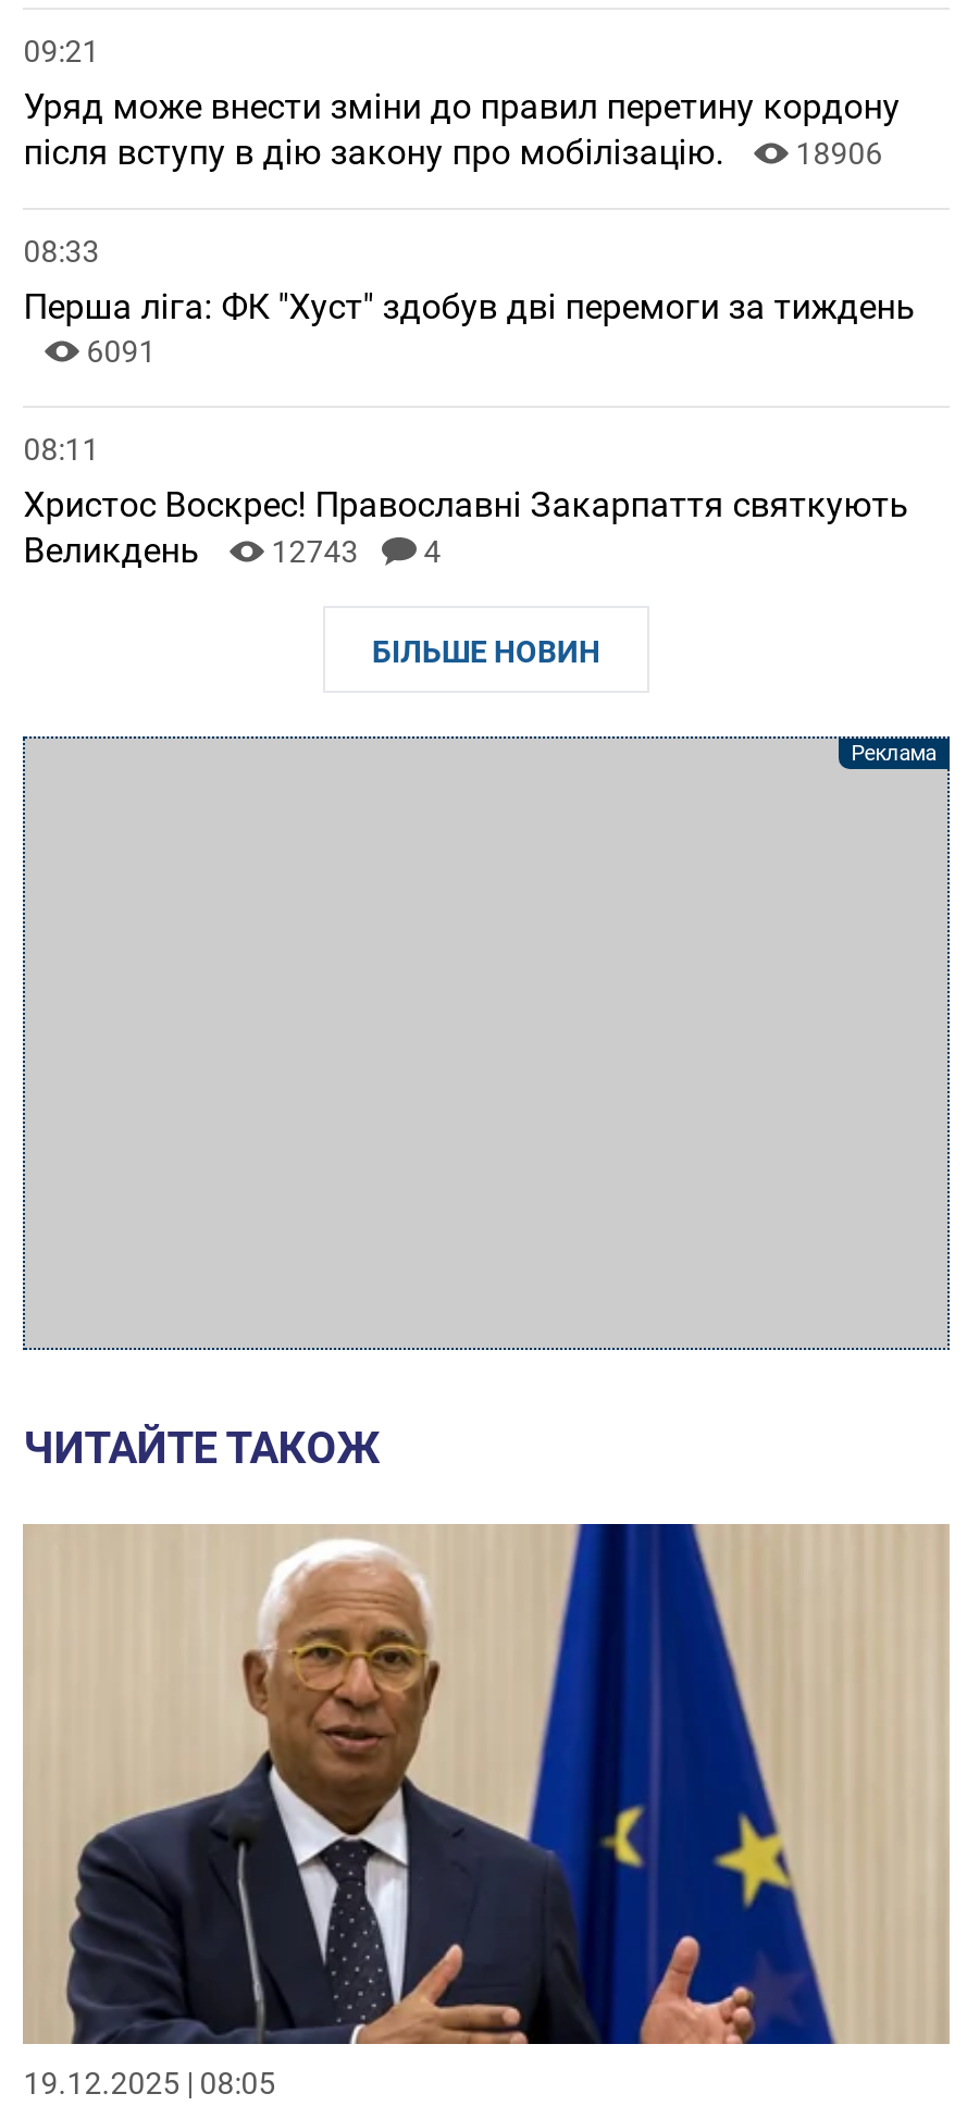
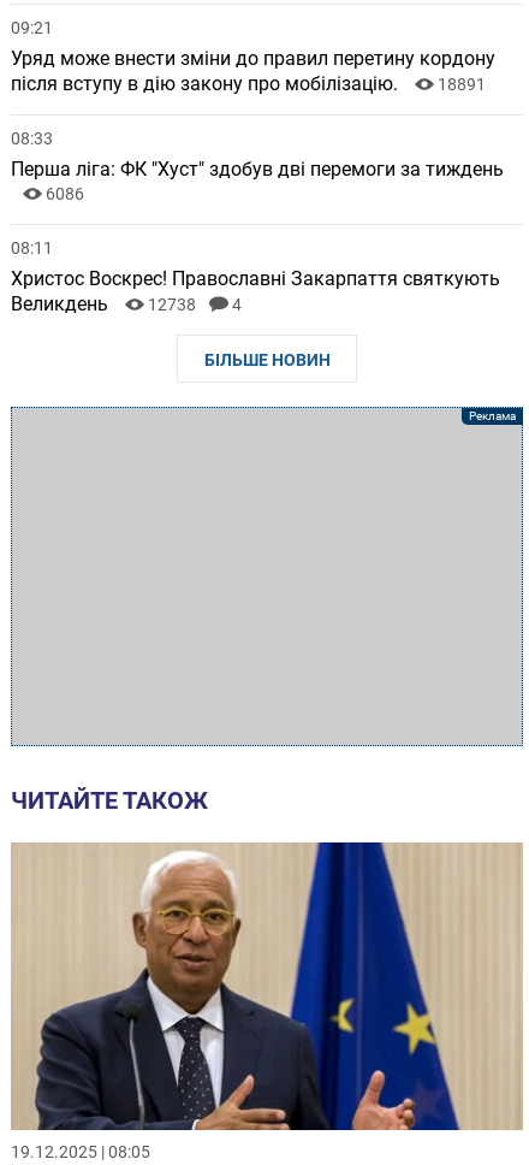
[23,131,883,172] після вступу в дію закону про мобілізацію. 18906 -> [11,72,486,95] після вступу в дію закону про мобілізацію. 18891
[86,333,156,368] 6091 -> [46,184,84,204] 6086
[23,529,441,570] Великдень 12743 4 -> [11,293,242,316] Великдень 12738 4

